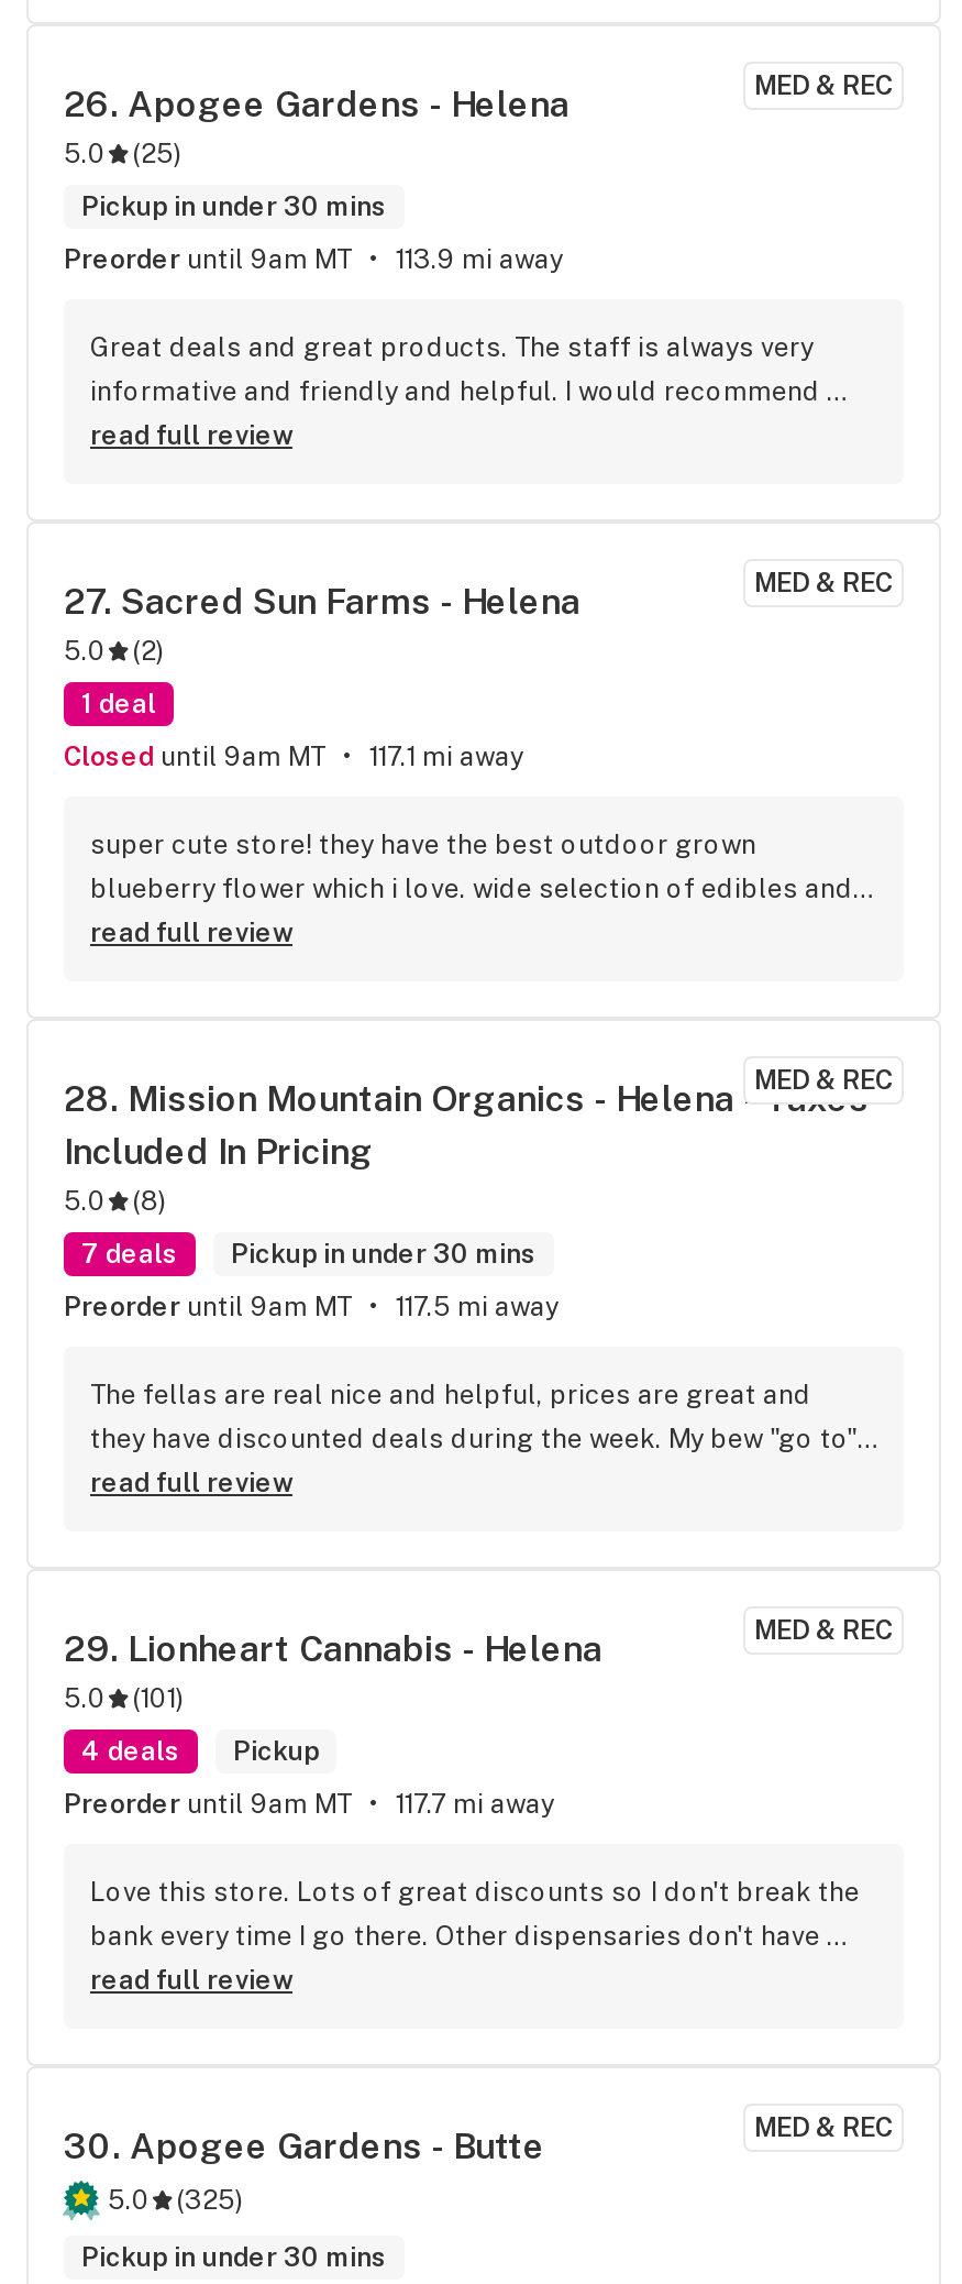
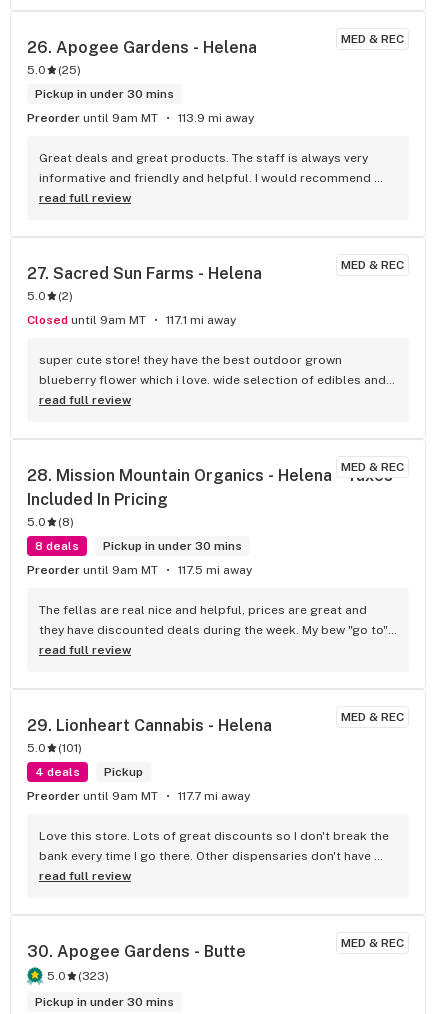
[81,689,156,719] 1 deal -> none
[81,1239,537,1269] 7 deals Pickup in under 30 mins -> [35,539,242,553] 8 deals Pickup in under 30 mins
[108,2185,244,2216] 5.0 (325) -> [47,969,109,983] 5.0 (323)

